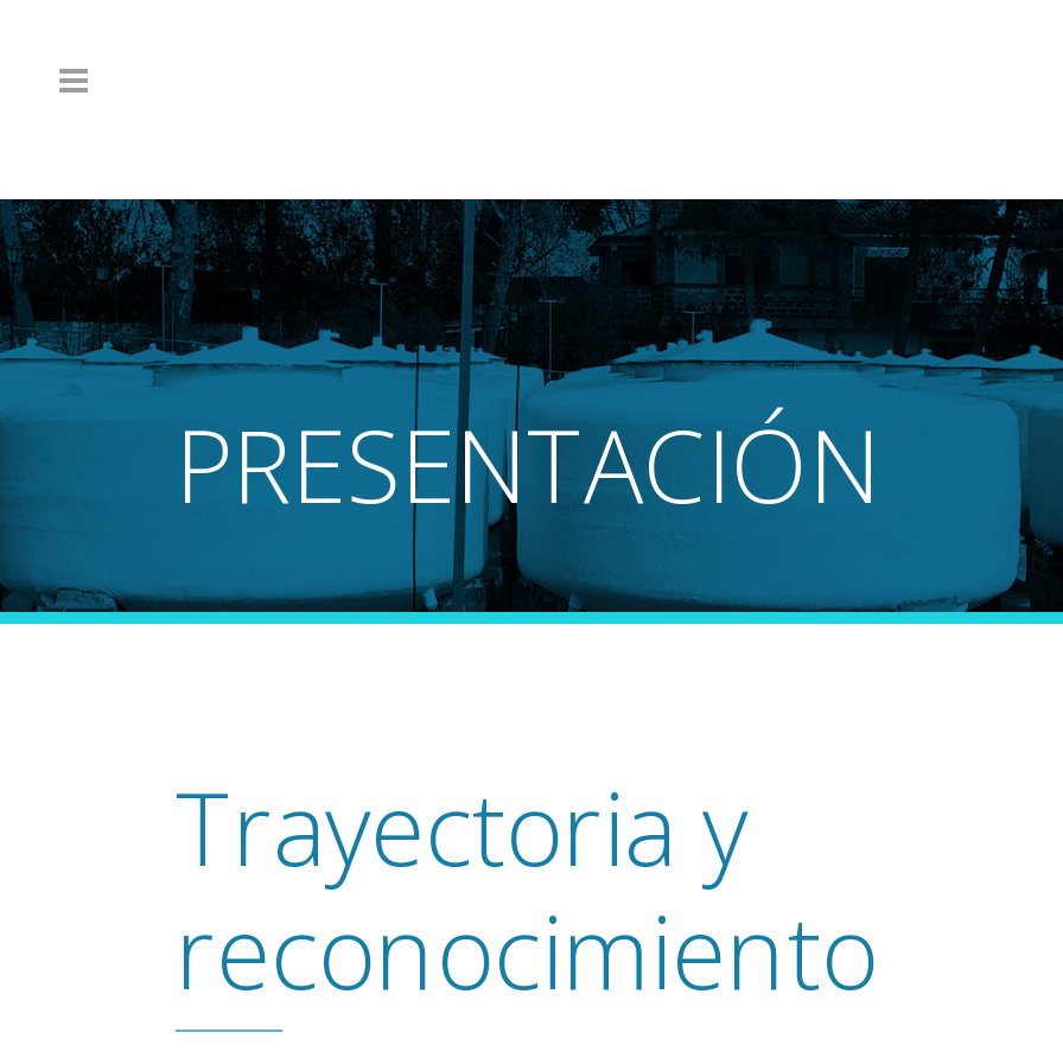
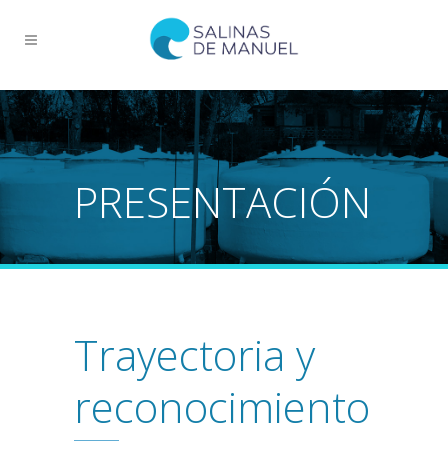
none -> [149,17,298,61] [image]

